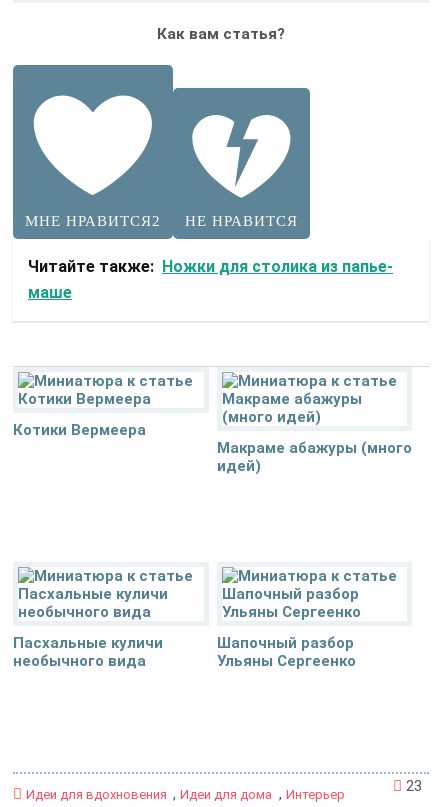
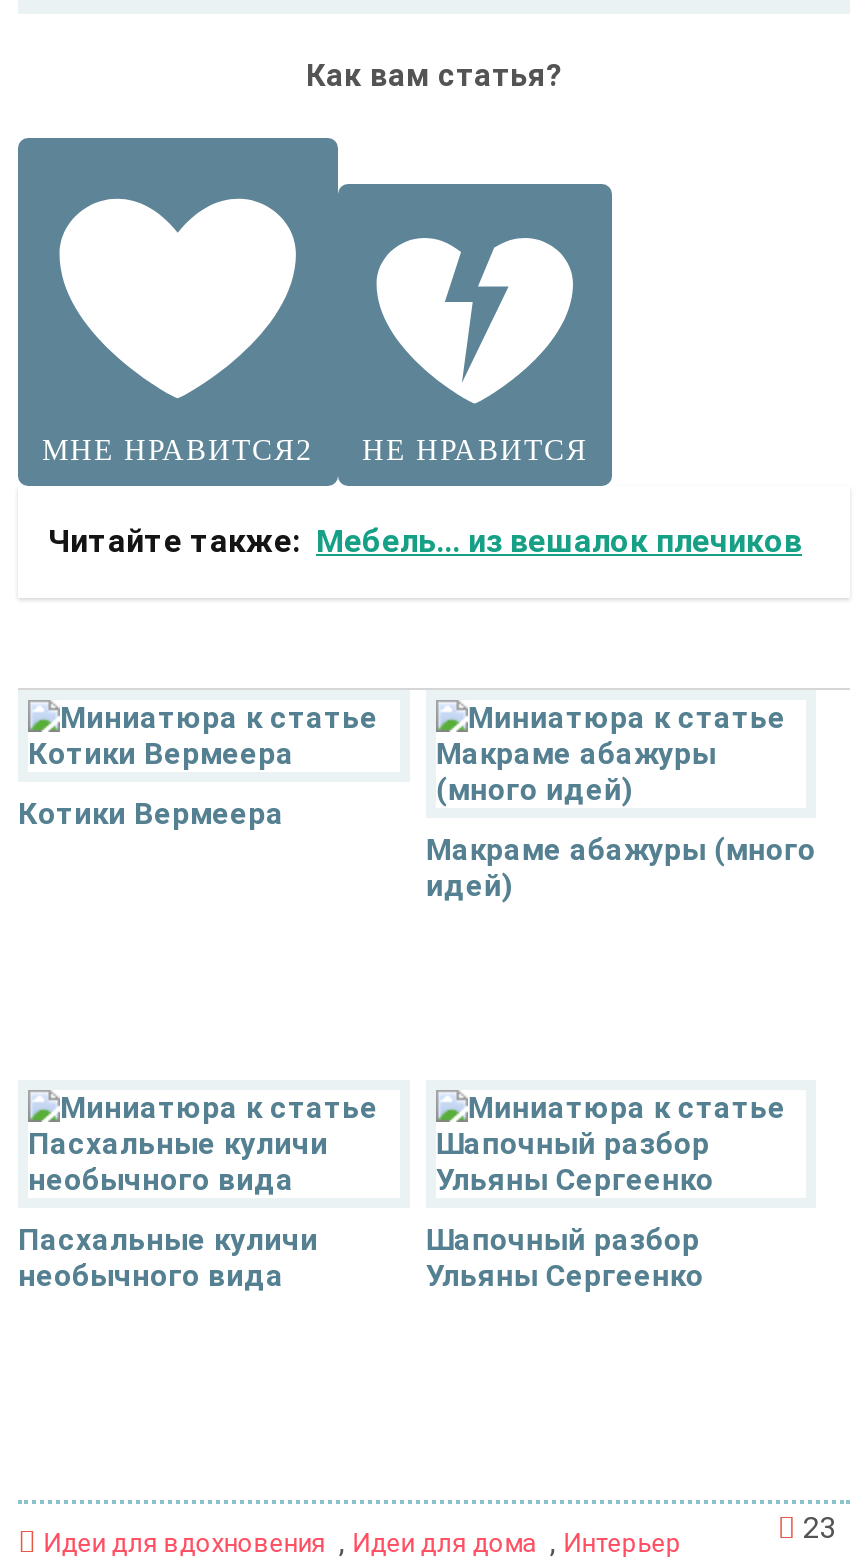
[28,257,393,302] Читайте также: Ножки для столика из папье- | маше -> [48,521,802,559] Читайте также: Мебель... из вешалок плечиков

